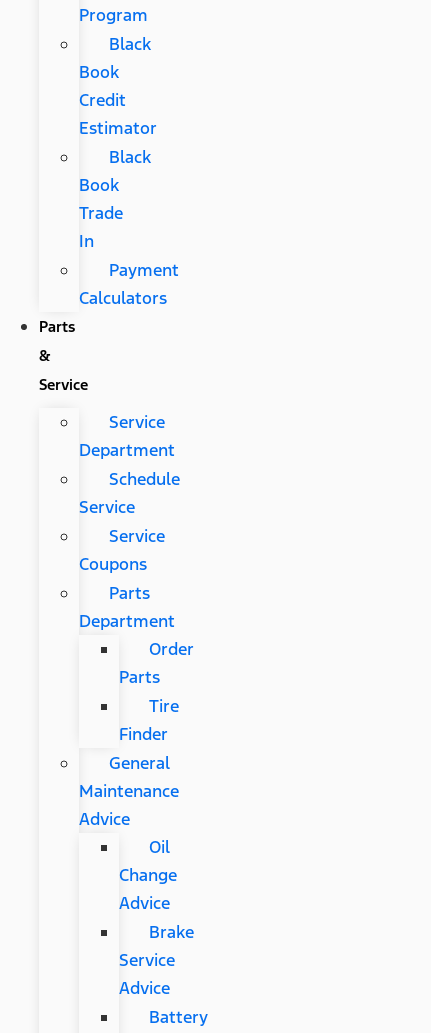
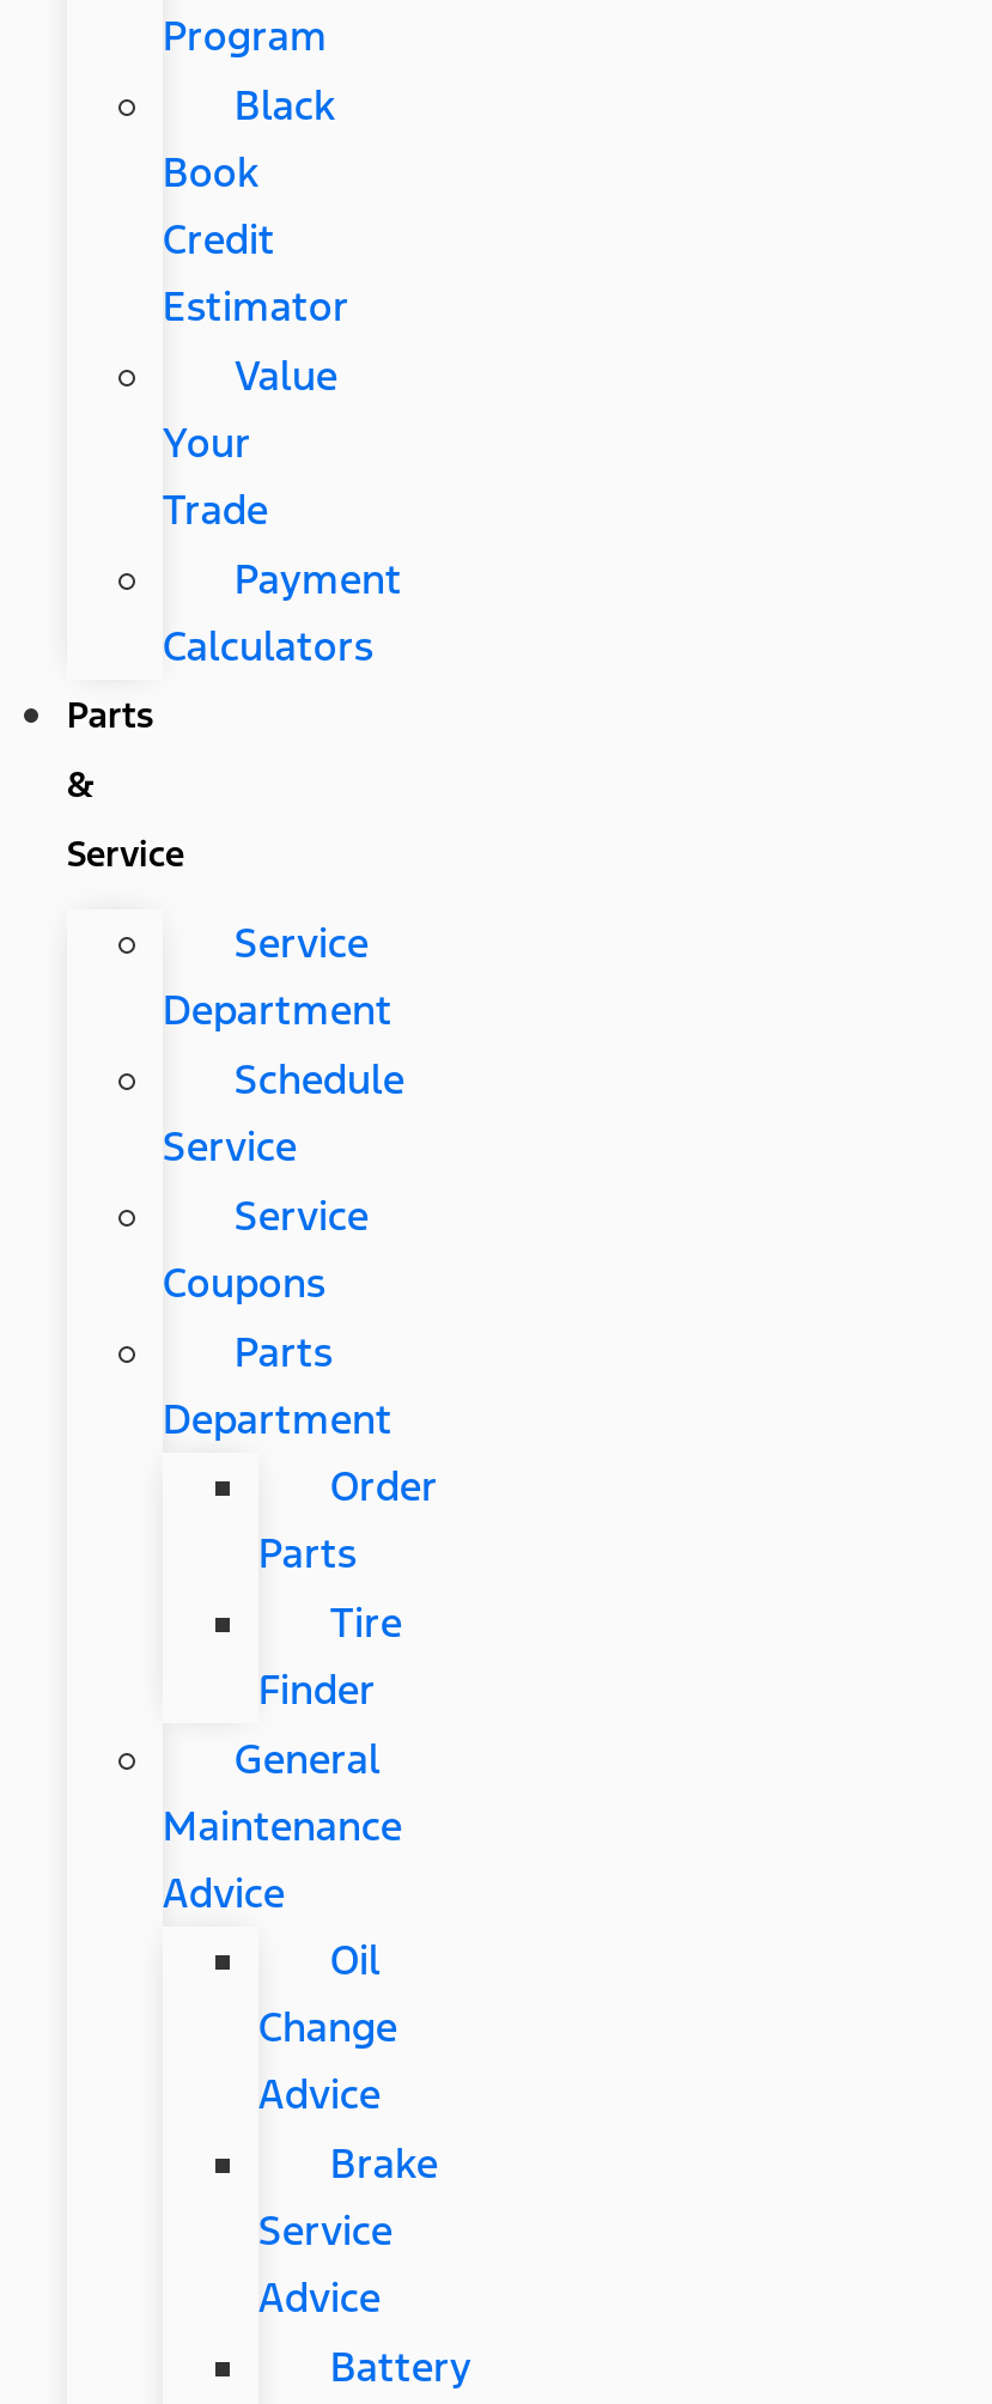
[79,146,151,196] Black | Book -> [162,350,337,470] Value | Your
[79,230,94,252] In -> none

